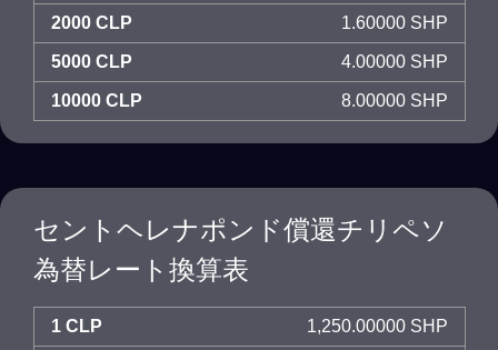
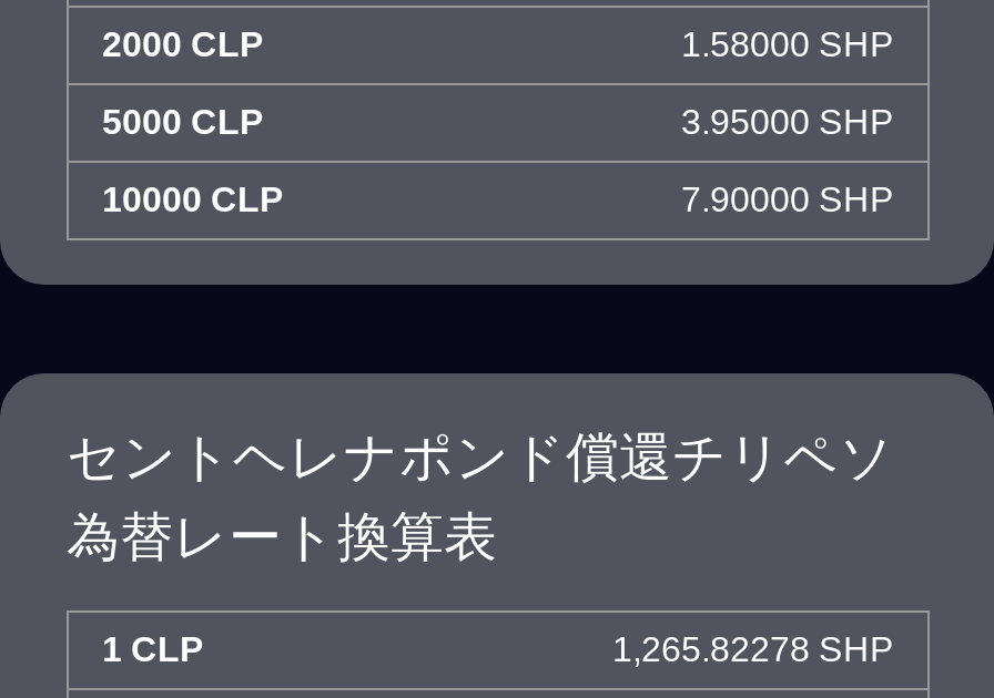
[341,13,448,32] 1.60000 SHP -> [681,25,894,63] 1.58000 SHP
[341,52,448,71] 4.00000 SHP -> [681,103,894,141] 3.95000 SHP
[341,91,448,110] 8.00000 SHP -> [681,181,894,218] 7.90000 SHP
[307,317,448,336] 1,250.00000 SHP -> [612,630,894,668] 1,265.82278 SHP

